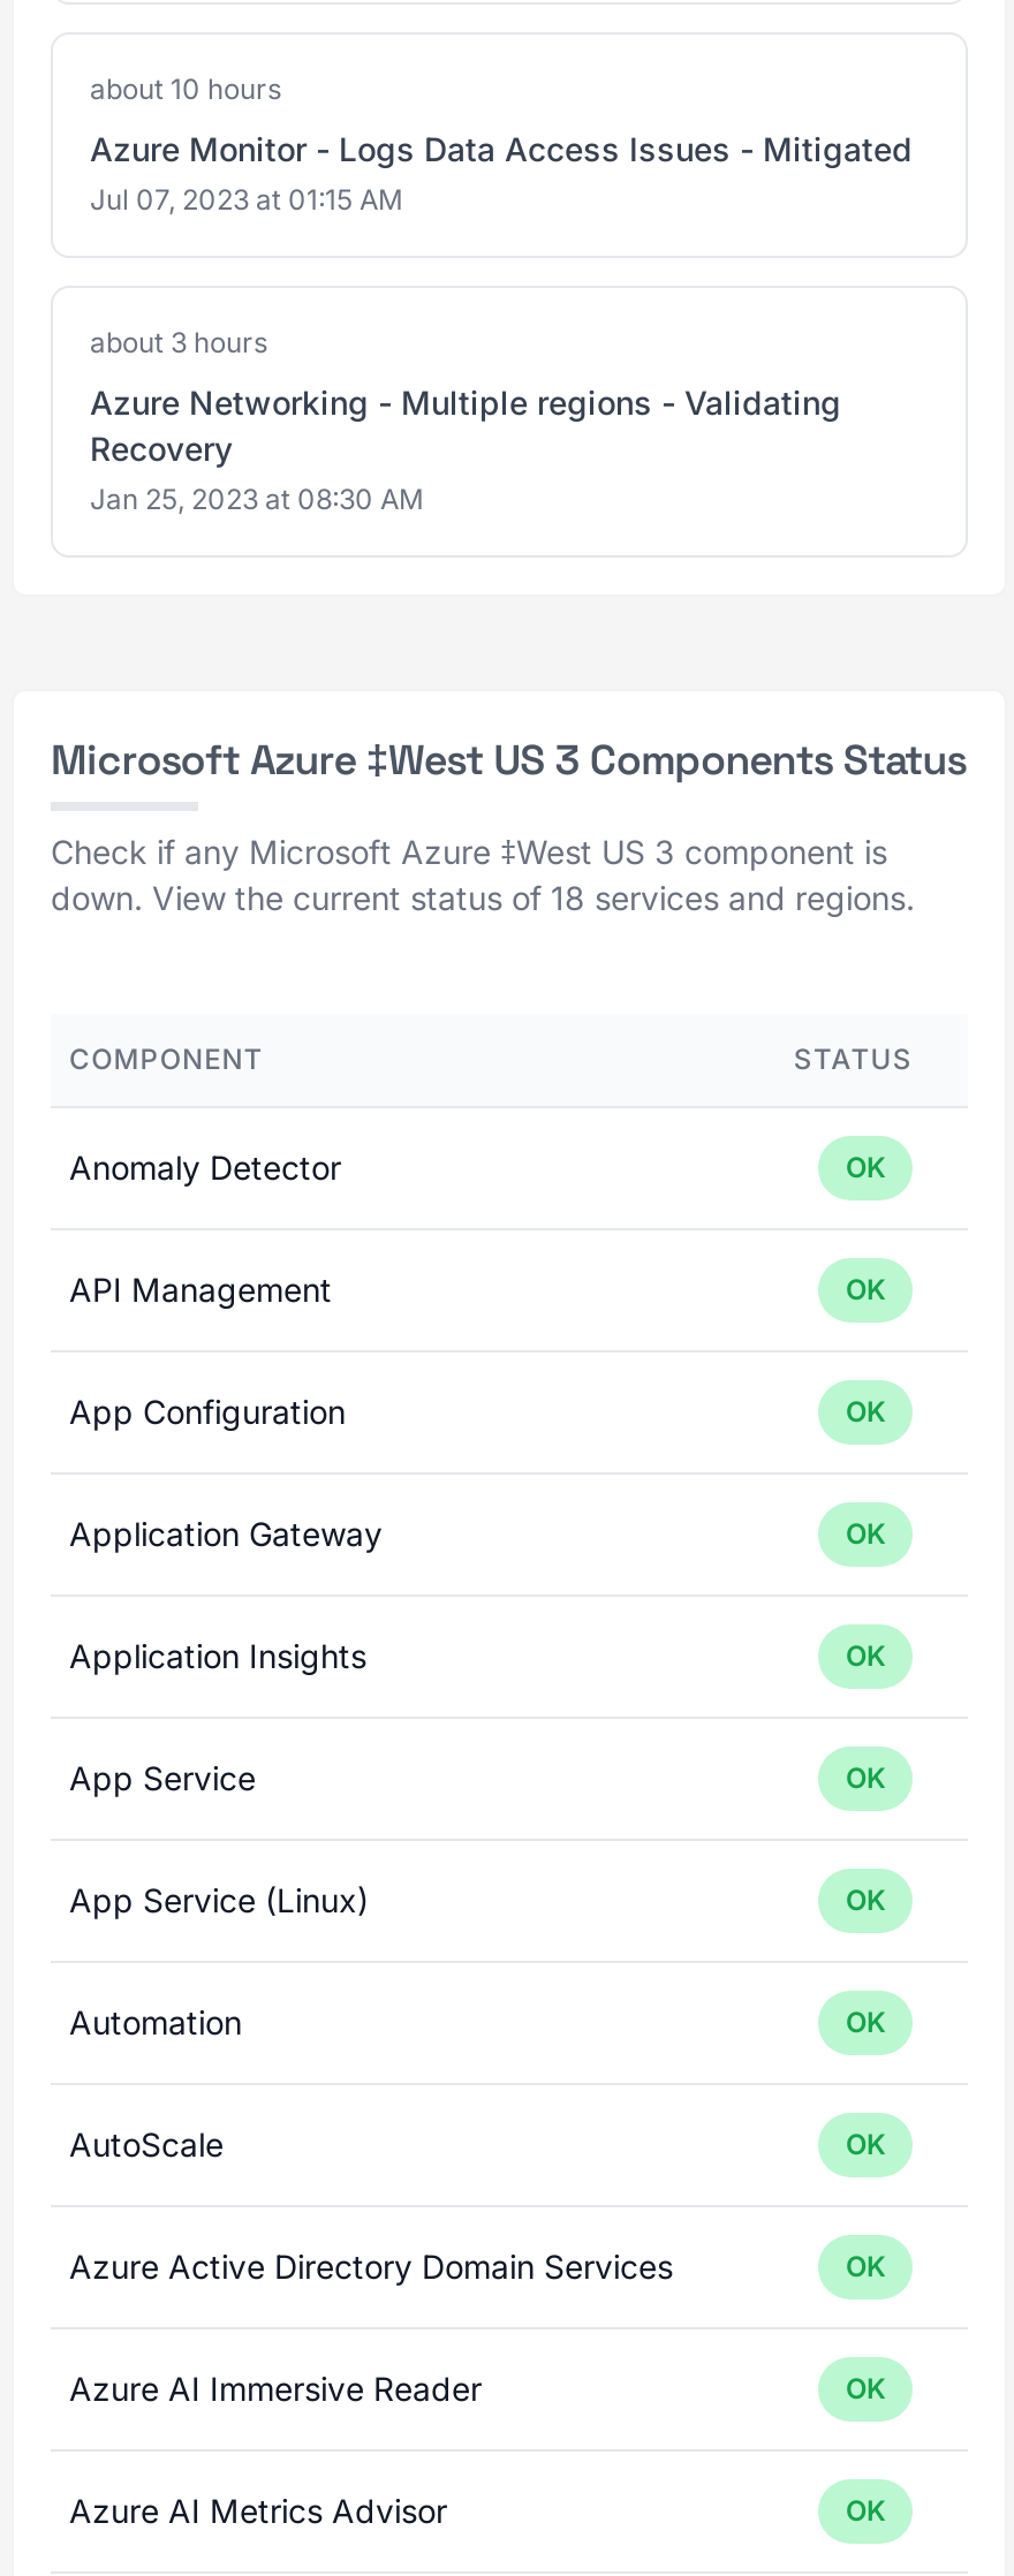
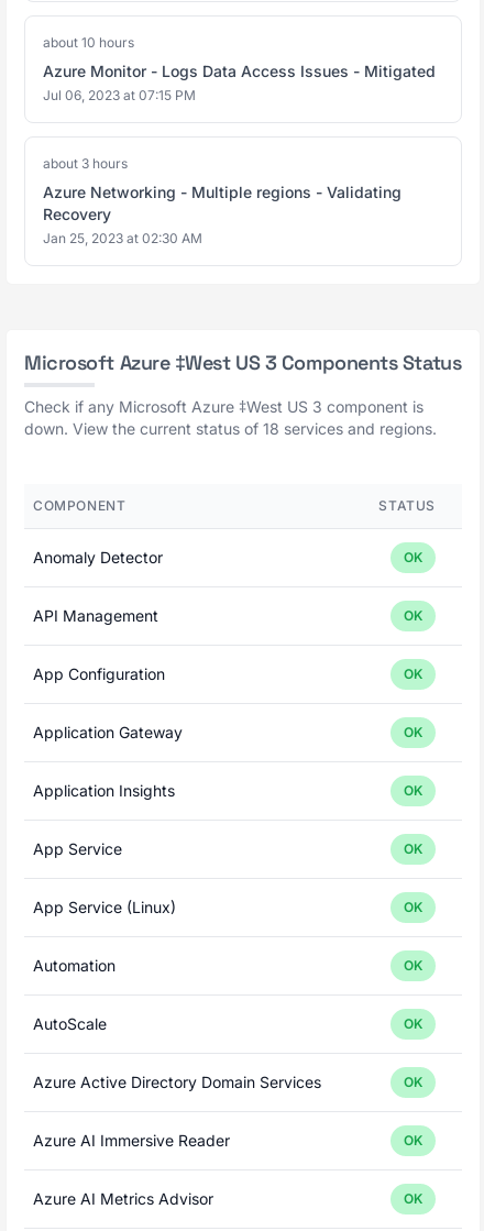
[90,182,403,217] Jul 07, 2023 at 01:15 AM -> [43,87,196,103] Jul 06, 2023 at 07:15 PM
[90,482,424,516] Jan 25, 2023 at 08:30 AM -> [43,230,202,246] Jan 25, 2023 at 02:30 AM

